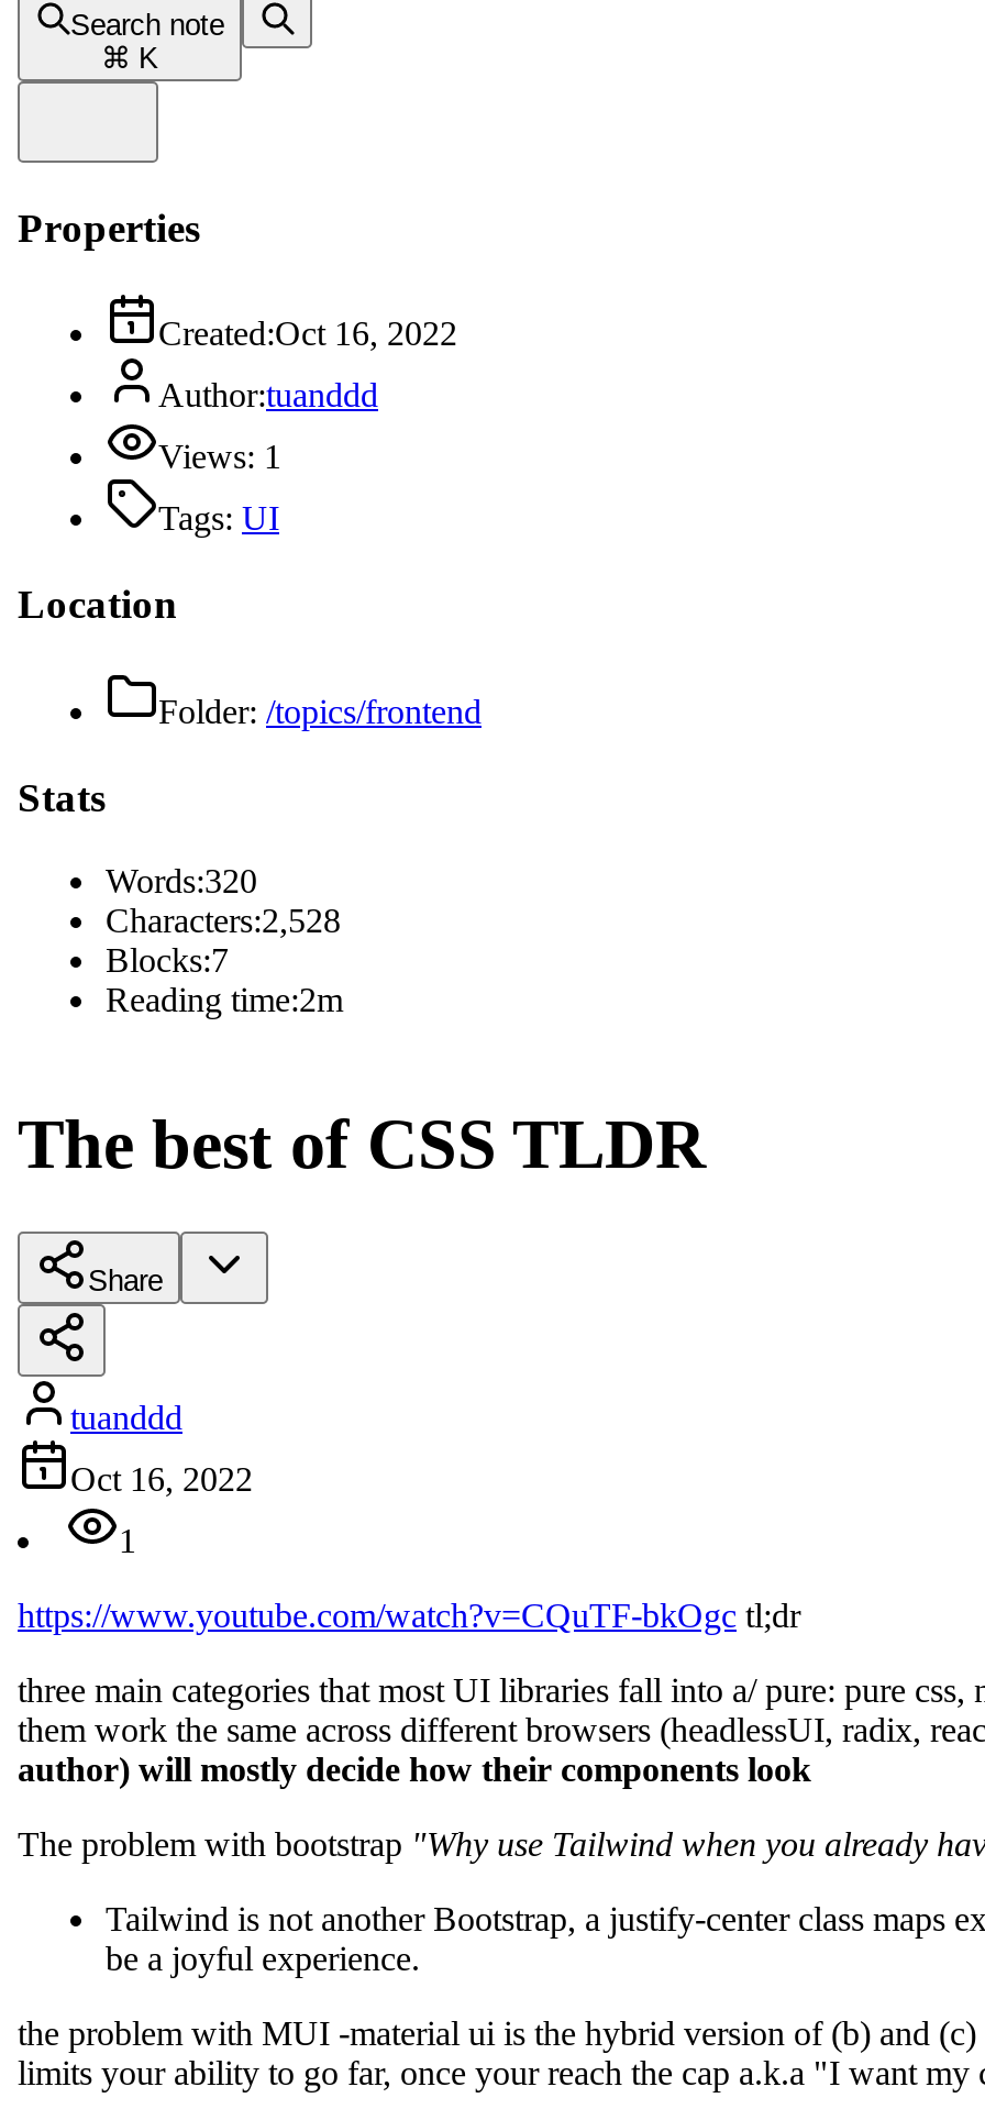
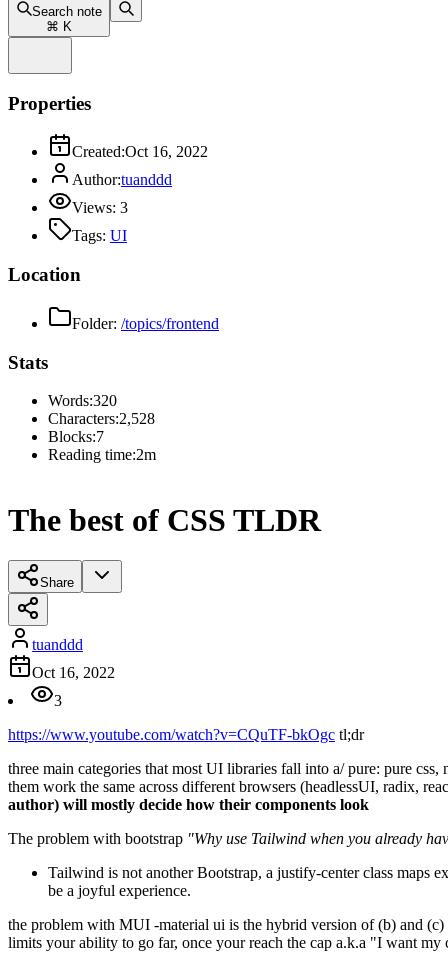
[158,439,281,476] Views: 1 -> [72,199,128,216] Views: 3
[119,1522,136,1560] 1 -> [54,692,62,709] 3

